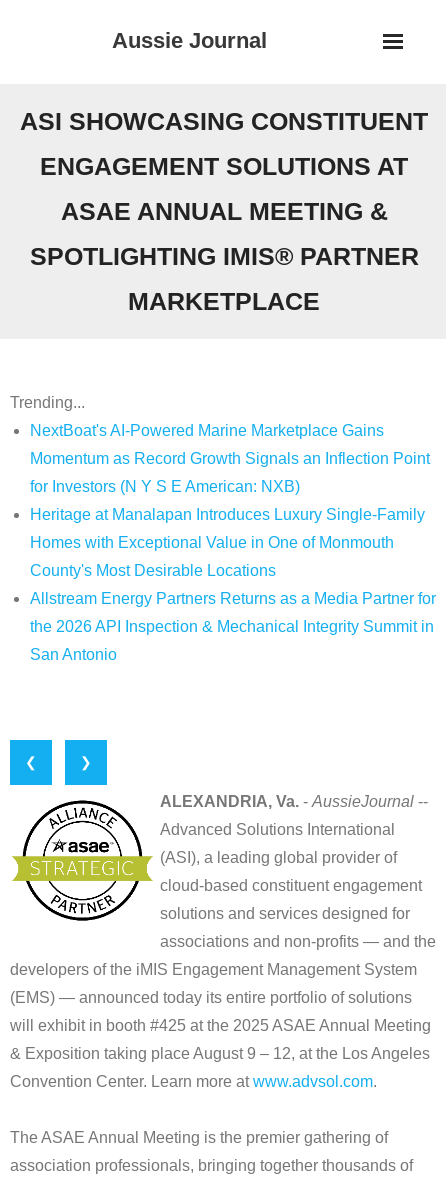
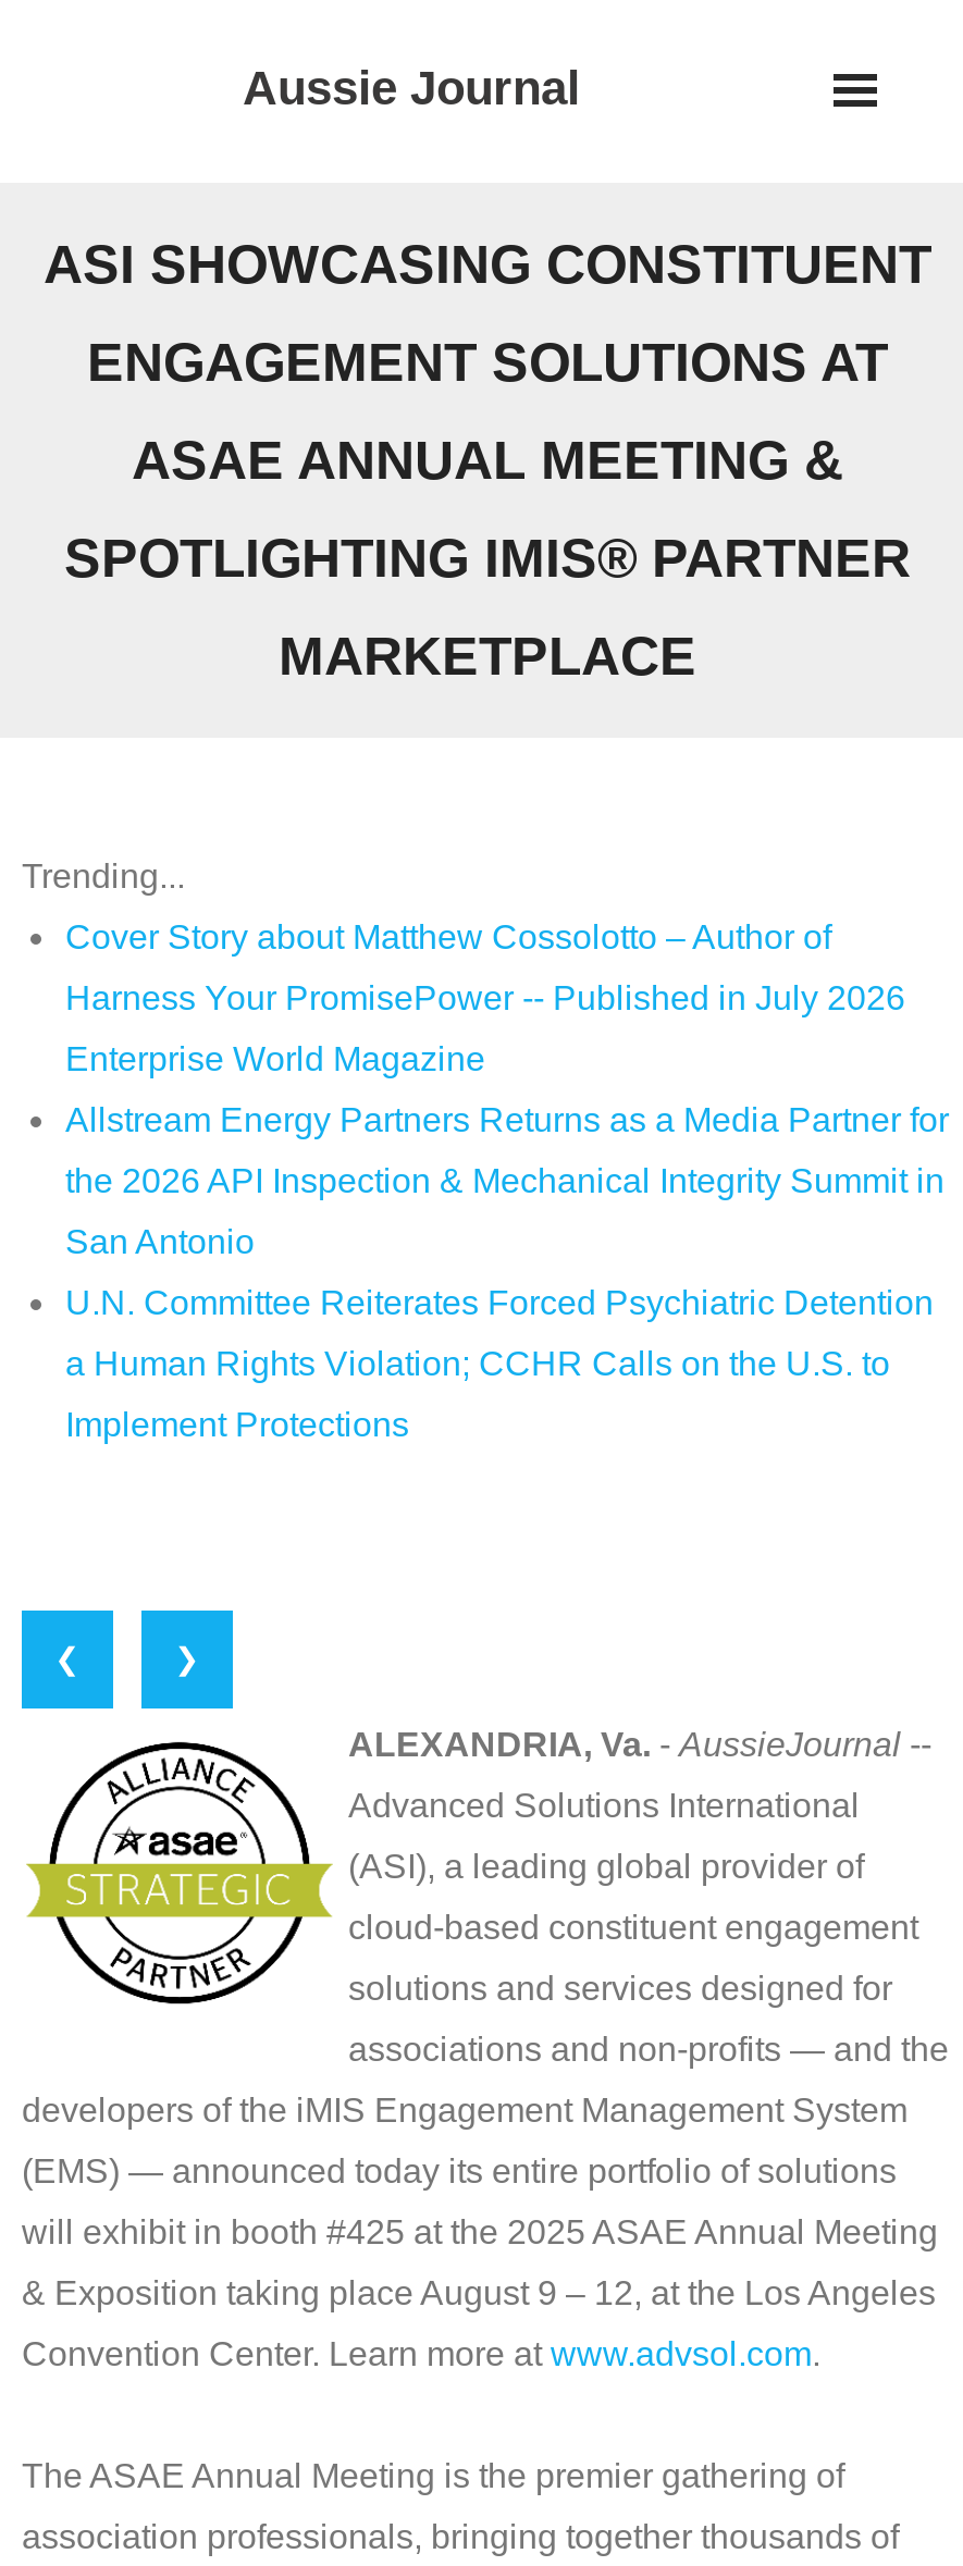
[30,422,430,579] NextBoat's AI-Powered Marine Marketplace Gains | Momentum as Record Growth Signals an Inflection Point | for Investors (N Y S E American: NXB) | Heritage at Manalapan Introduces Luxury Single-Family | Homes with Exceptional Value in One of Monmouth | County's Most Desirable Locations -> [65,918,905,1077] Cover Story about Matthew Cossolotto – Author of | Harness Your PromisePower -- Published in July 2026 | Enterprise World Magazine
moved [30,590,436,663] -> [65,1101,949,1260]: Allstream Energy Partners Returns as a Media Partner for | the 2026 API Inspection & Mechanical Integrity Summit in | San Antonio
none -> [65,1284,934,1443] U.N. Committee Reiterates Forced Psychiatric Detention | a Human Rights Violation; CCHR Calls on the U.S. to | Implement Protections

